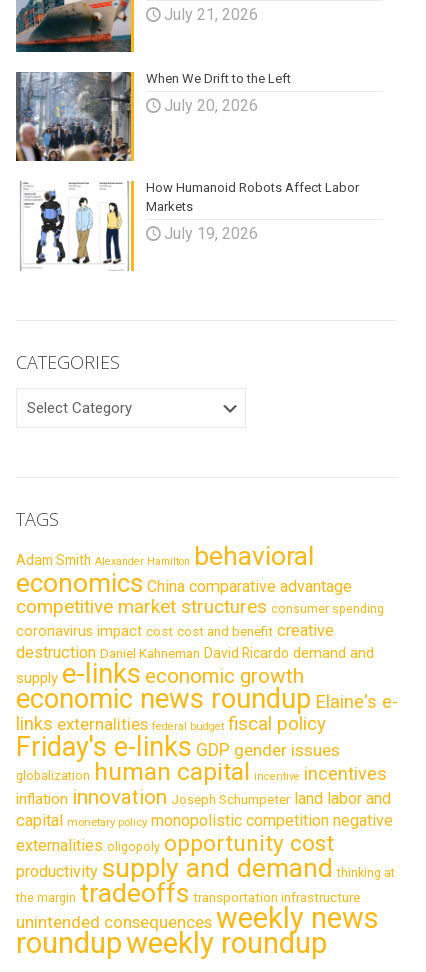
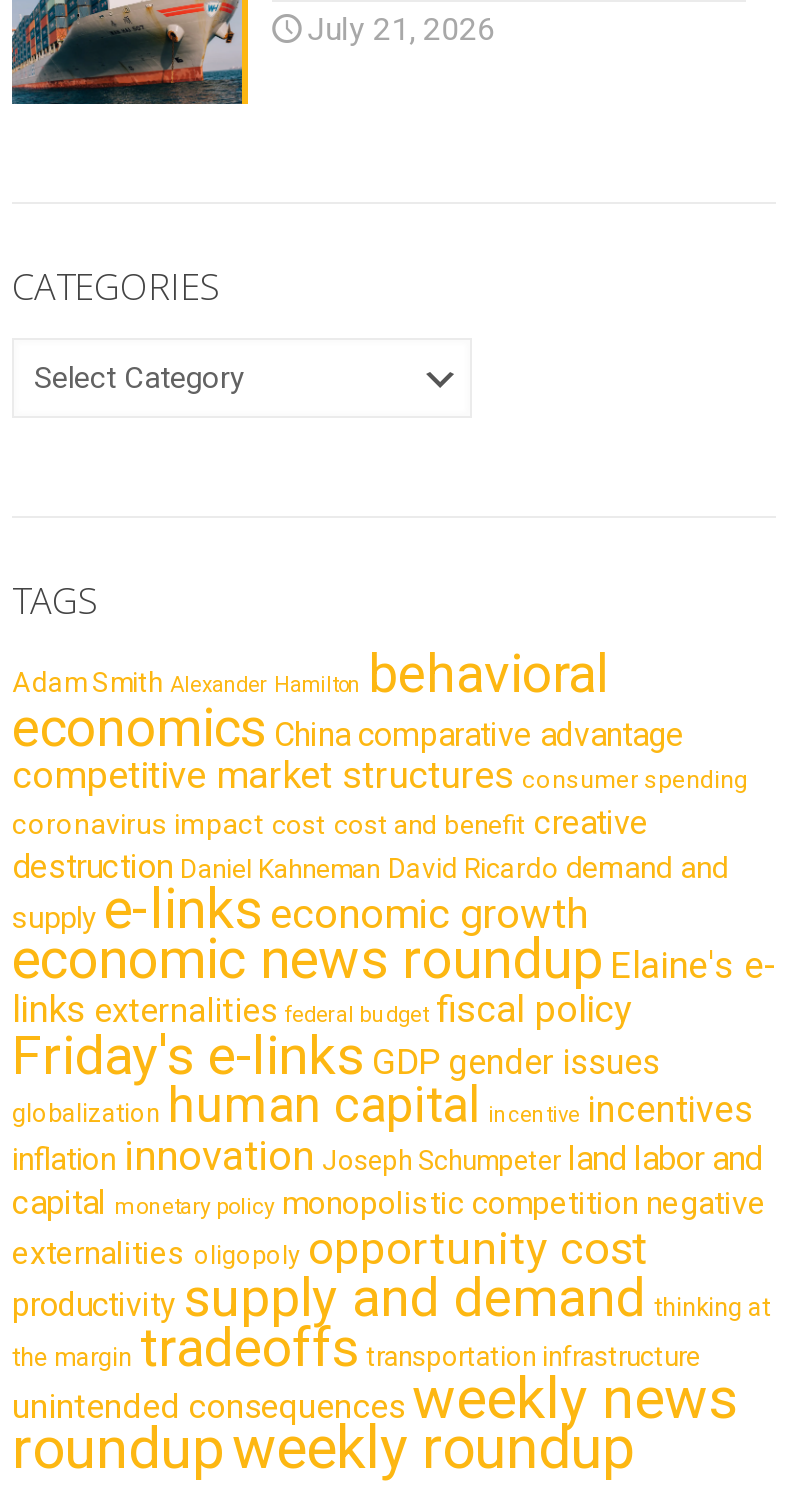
[15,70,291,162] [image] | When We Drift to the Left | July 20, 2026 -> none
[19,180,359,271] [image] | How Humanoid Robots Affect Labor | Markets | July 19, 2026 -> none

